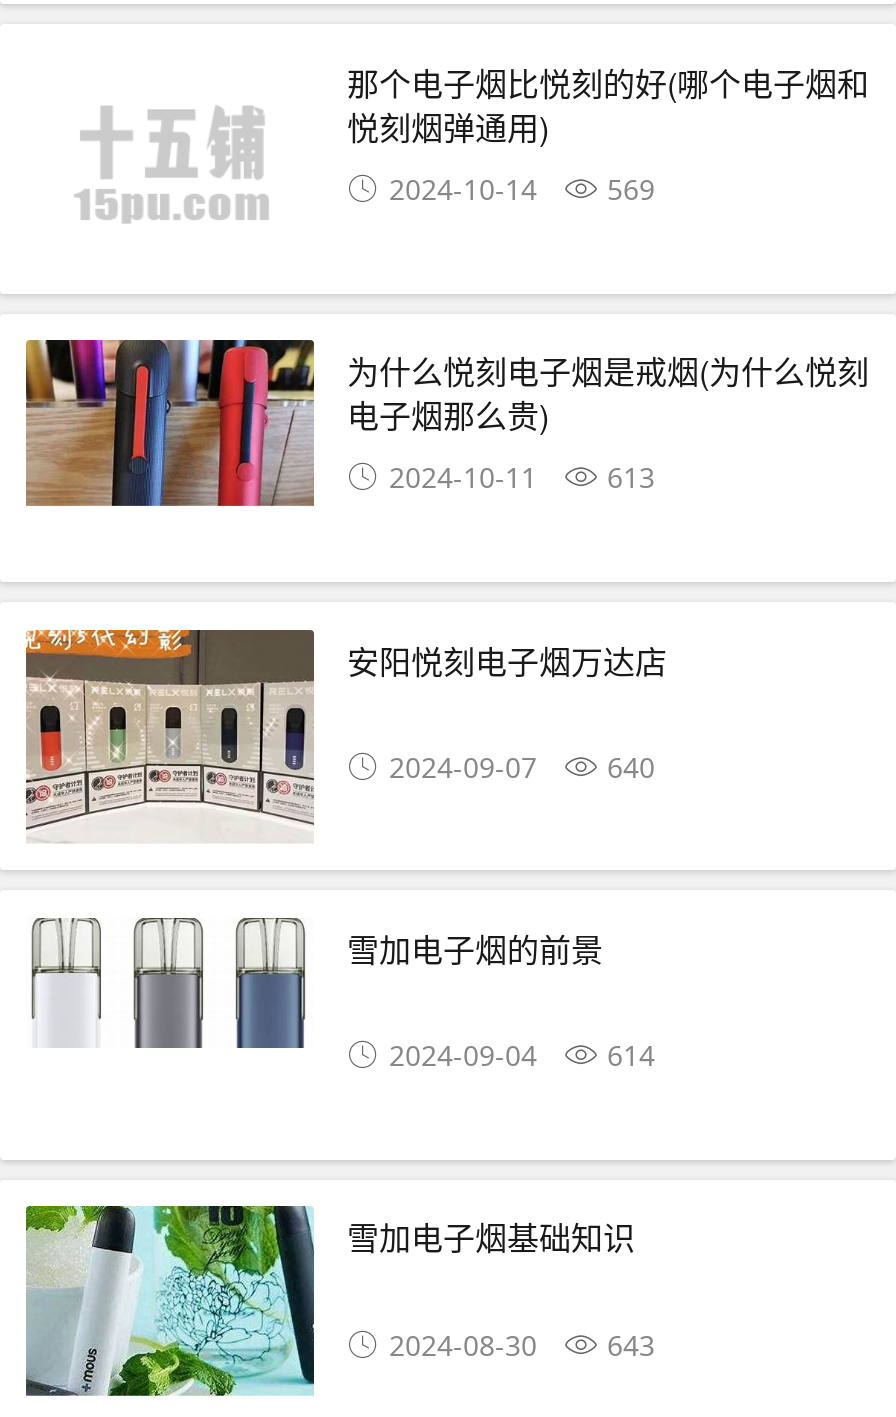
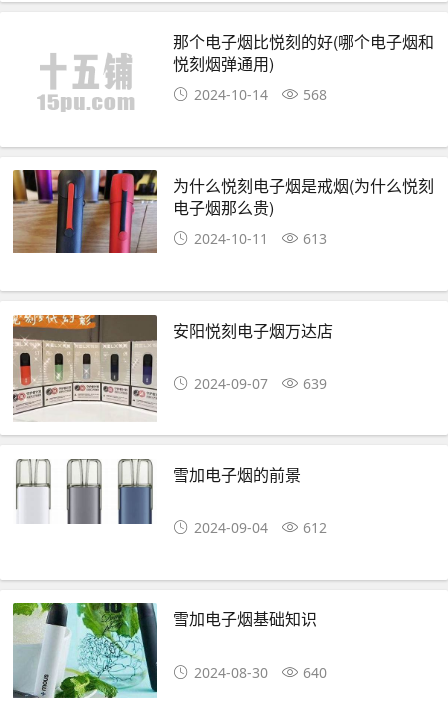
[389,170,655,208] 2024-10-14 569 -> [194,85,327,104] 2024-10-14 568
[389,748,655,786] 2024-09-07 640 -> [194,374,327,393] 2024-09-07 639
[389,1036,655,1074] 2024-09-04 614 -> [194,518,327,537] 2024-09-04 612
[389,1325,655,1363] 2024-08-30 643 -> [194,663,327,682] 2024-08-30 640

